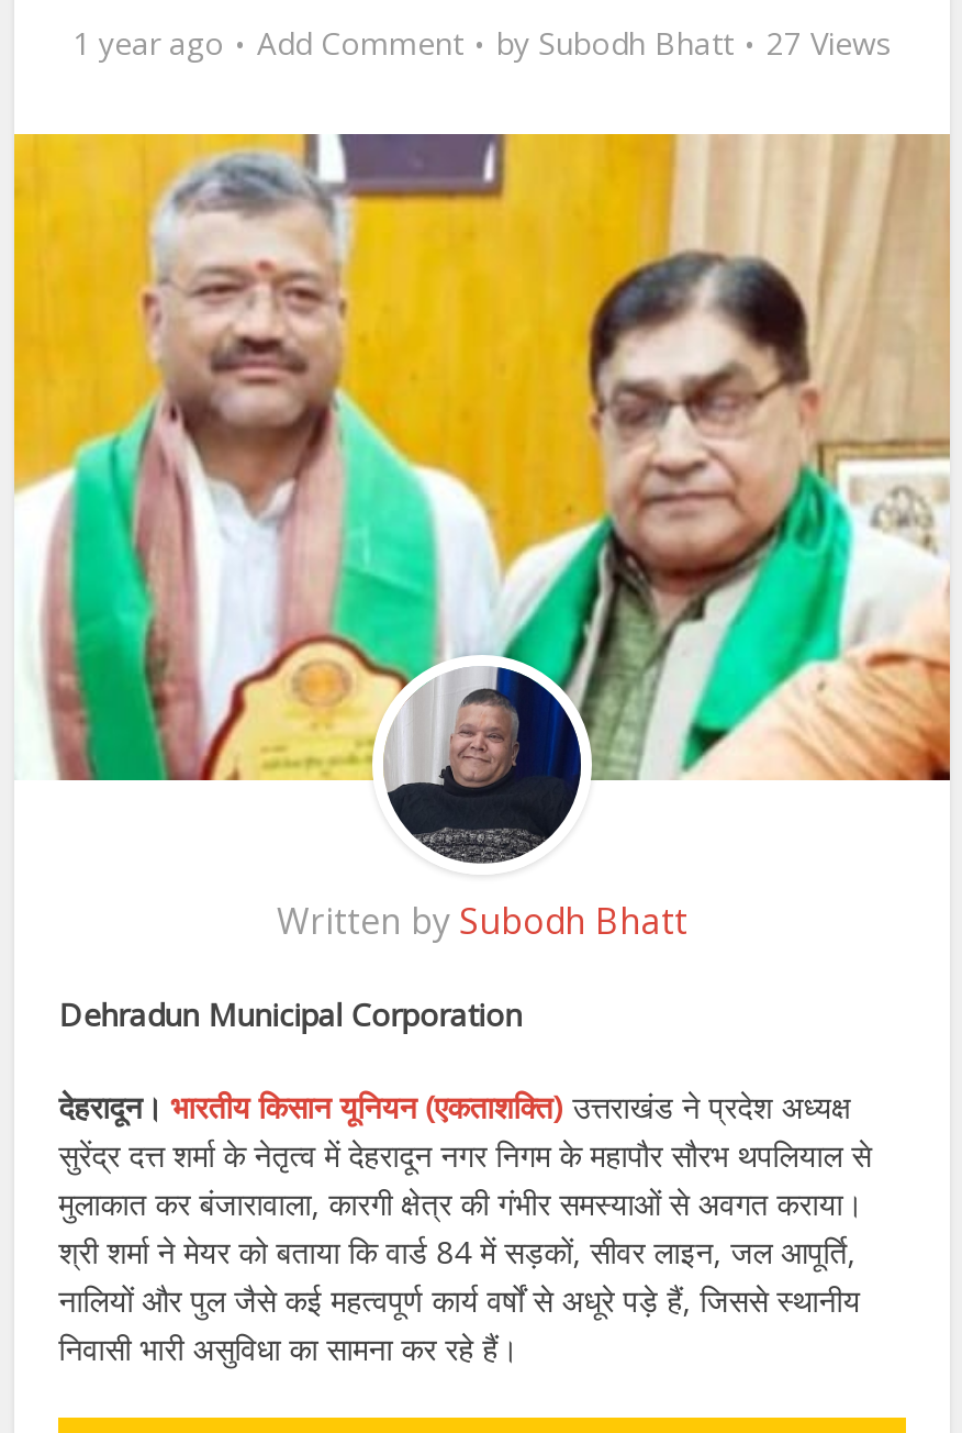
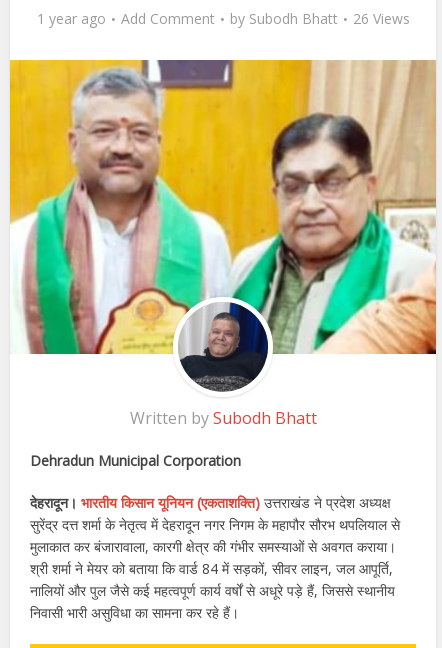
[72,22,892,64] 1 year ago Add Comment by Subodh Bhatt 27 Views -> [36,9,409,28] 1 year ago Add Comment by Subodh Bhatt 26 Views

